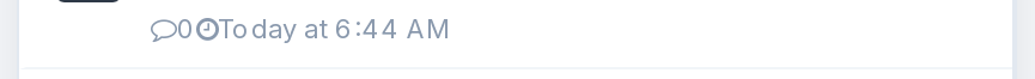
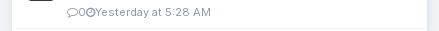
[218,12,450,45] Today at 6:44 AM -> [95,5,211,19] Yesterday at 5:28 AM

